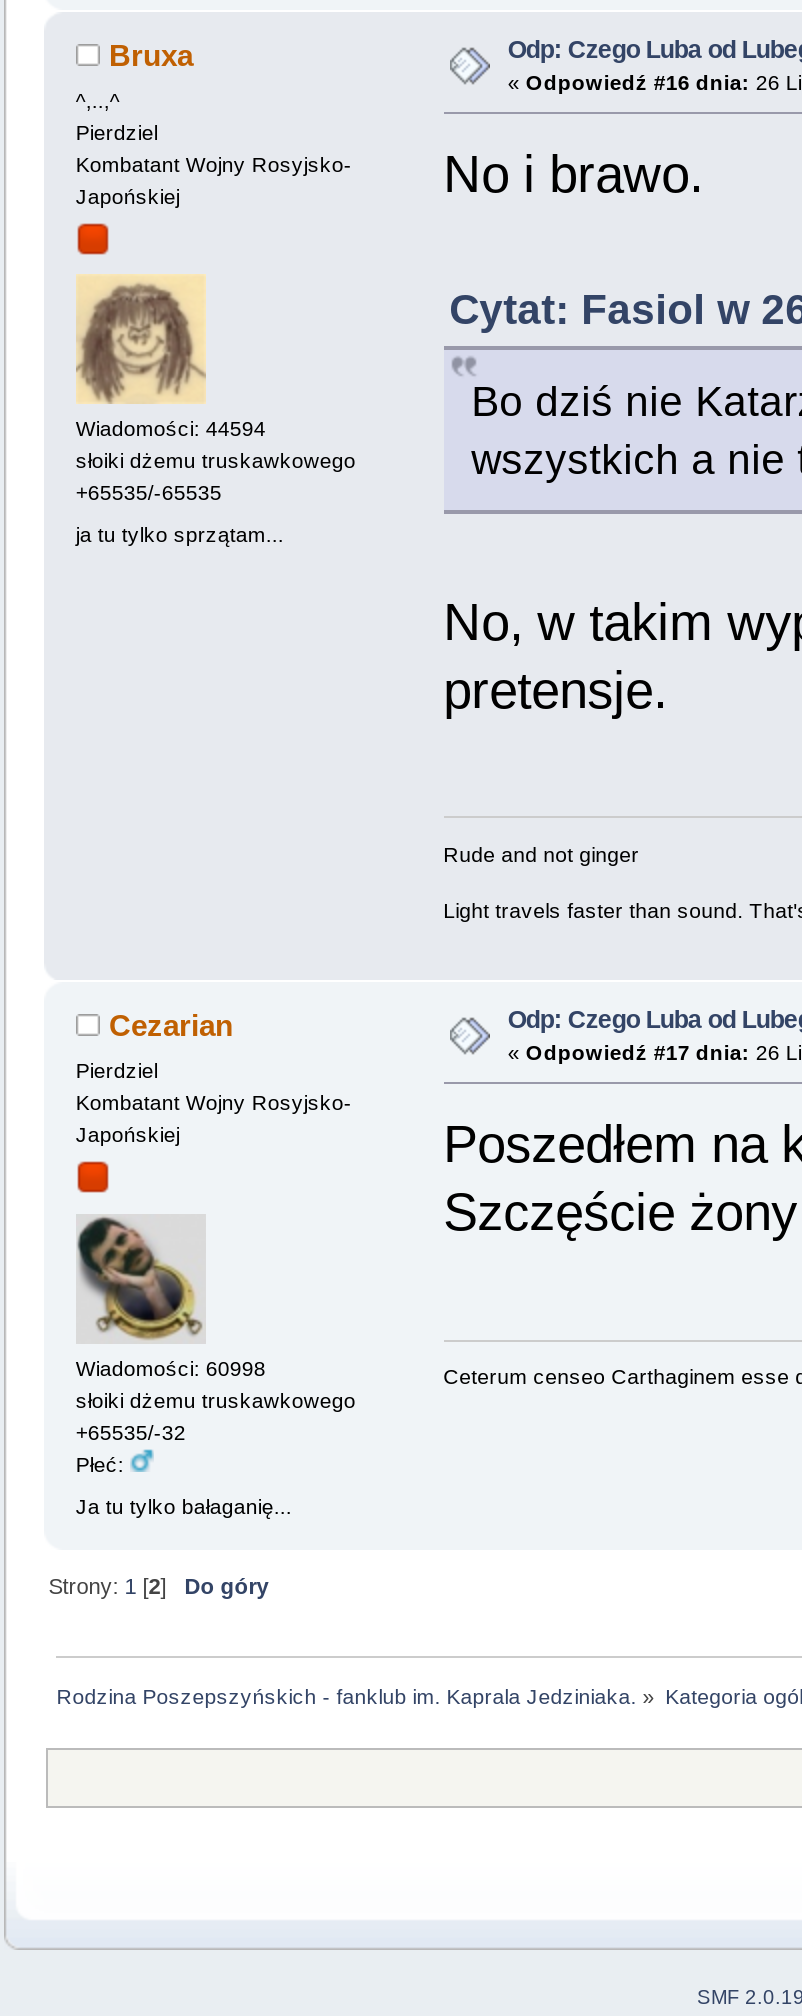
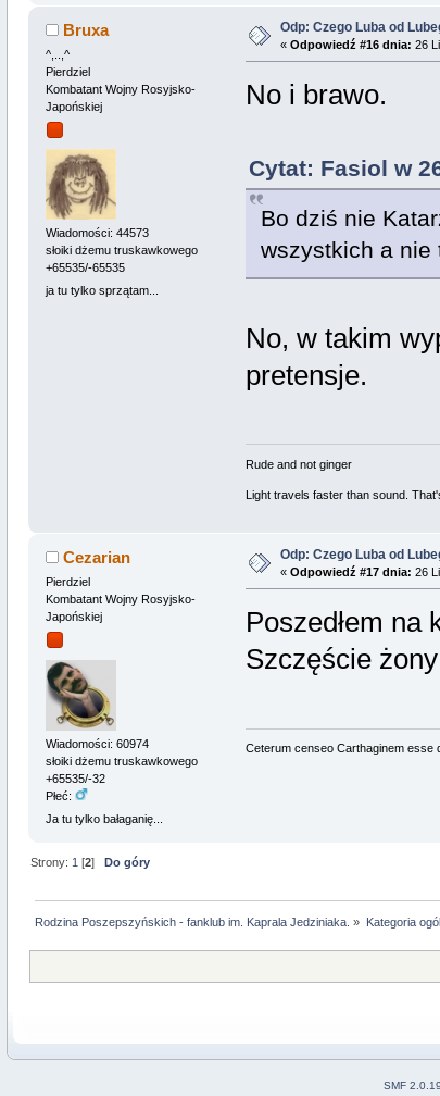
[76,416,266,440] Wiadomości: 44594 -> [46,226,149,239] Wiadomości: 44573
[76,1355,266,1379] Wiadomości: 60998 -> [46,737,149,750] Wiadomości: 60974

